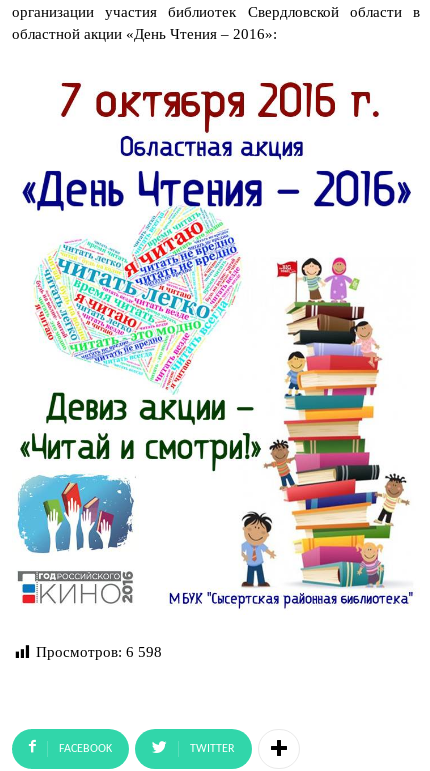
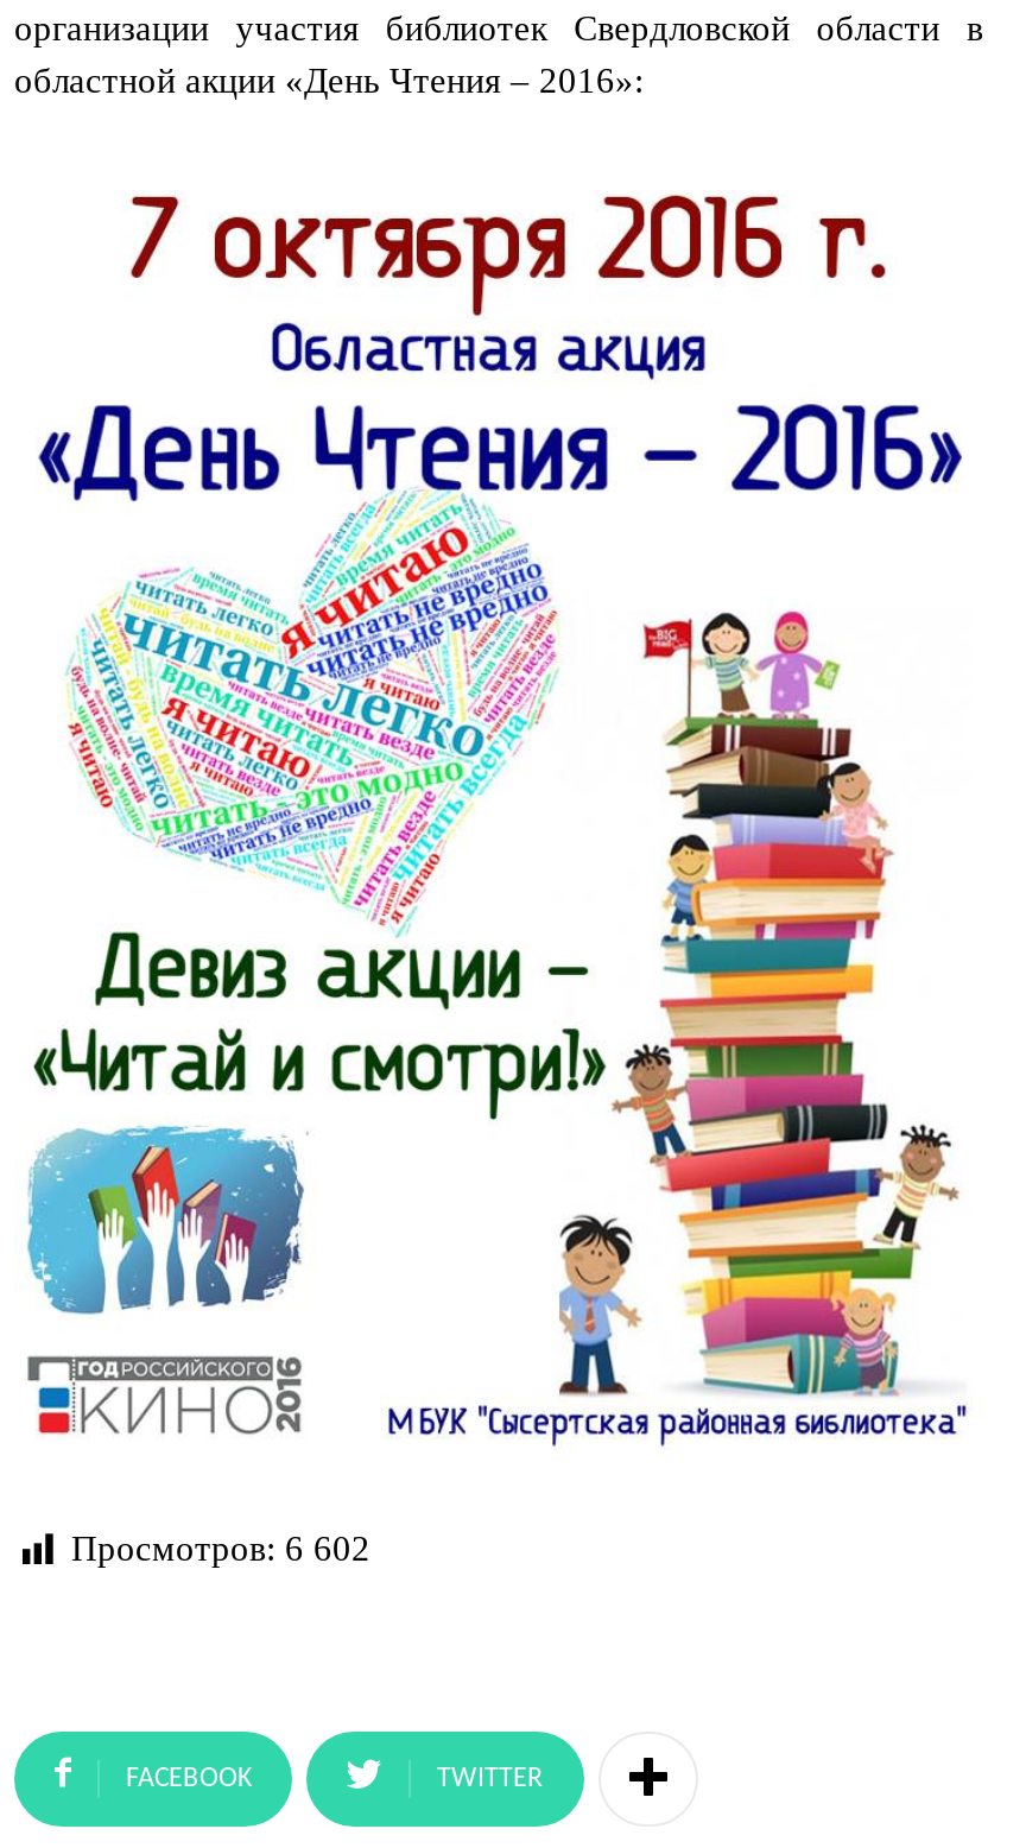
[36,644,162,660] Просмотров: 6 598 -> [71,1530,370,1568] Просмотров: 6 602

